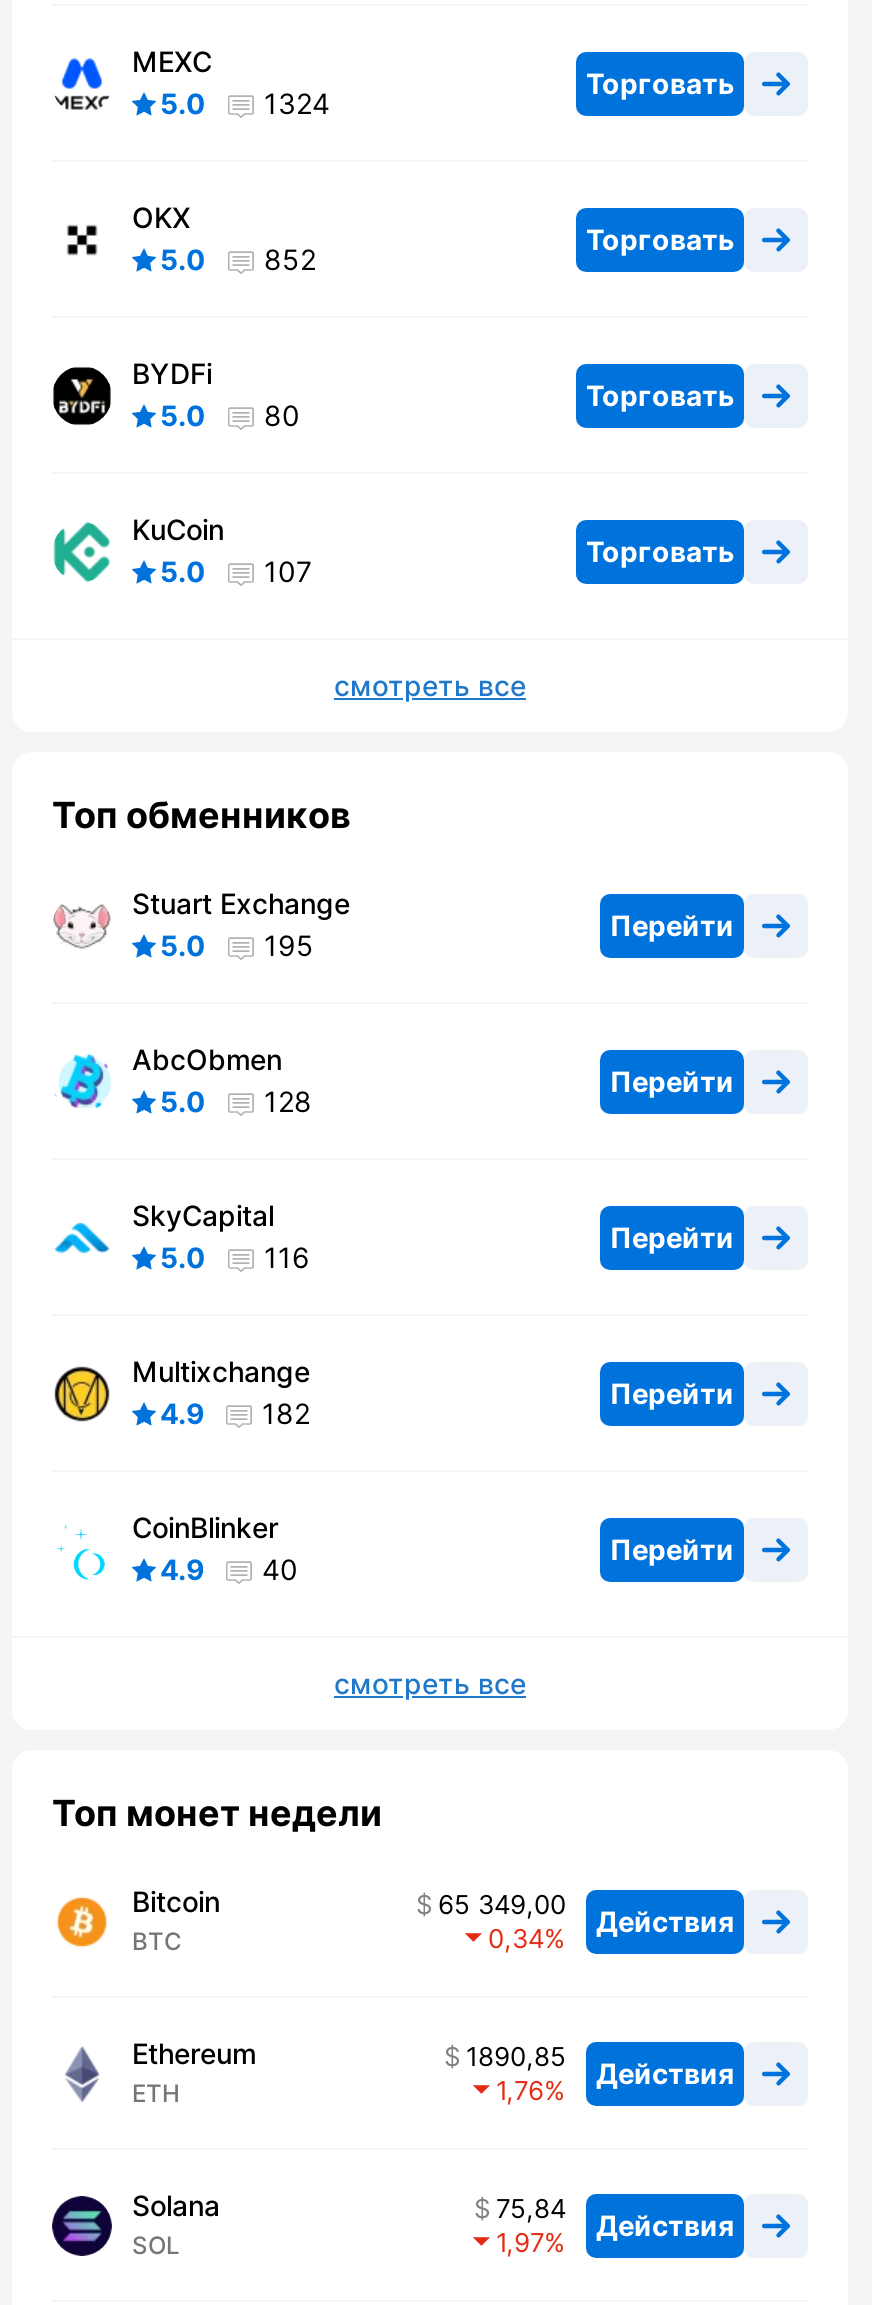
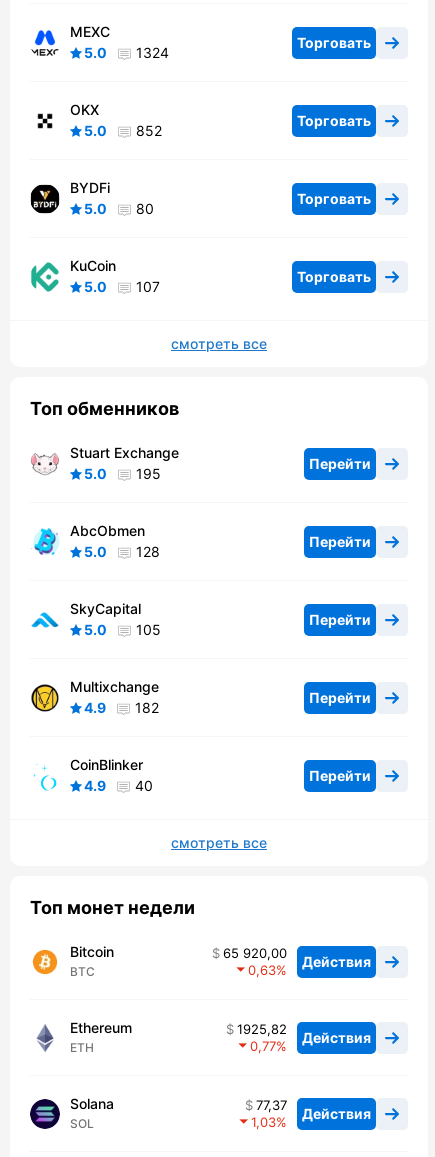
[160,1241,310,1275] 5.0 116 -> [84,621,161,638] 5.0 105
[438,1889,734,1938] 65 349,00 Действия -> [223,945,371,970] 65 920,00 Действия
[488,1923,544,1955] 0,34 -> [248,962,276,978] 0,63
[466,2041,734,2090] 1890,85 Действия -> [237,1021,371,1046] 1925,82 Действия
[496,2075,544,2107] 1,76 -> [250,1038,276,1054] 0,77
[496,2193,734,2242] 75,84 Действия -> [256,1097,371,1122] 77,37 Действия
[496,2227,544,2259] 1,97 -> [251,1114,276,1130] 1,03

